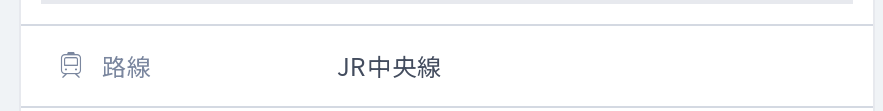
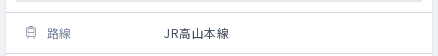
[337,48,442,82] JR中央線 -> [164,24,229,41] JR高山本線

